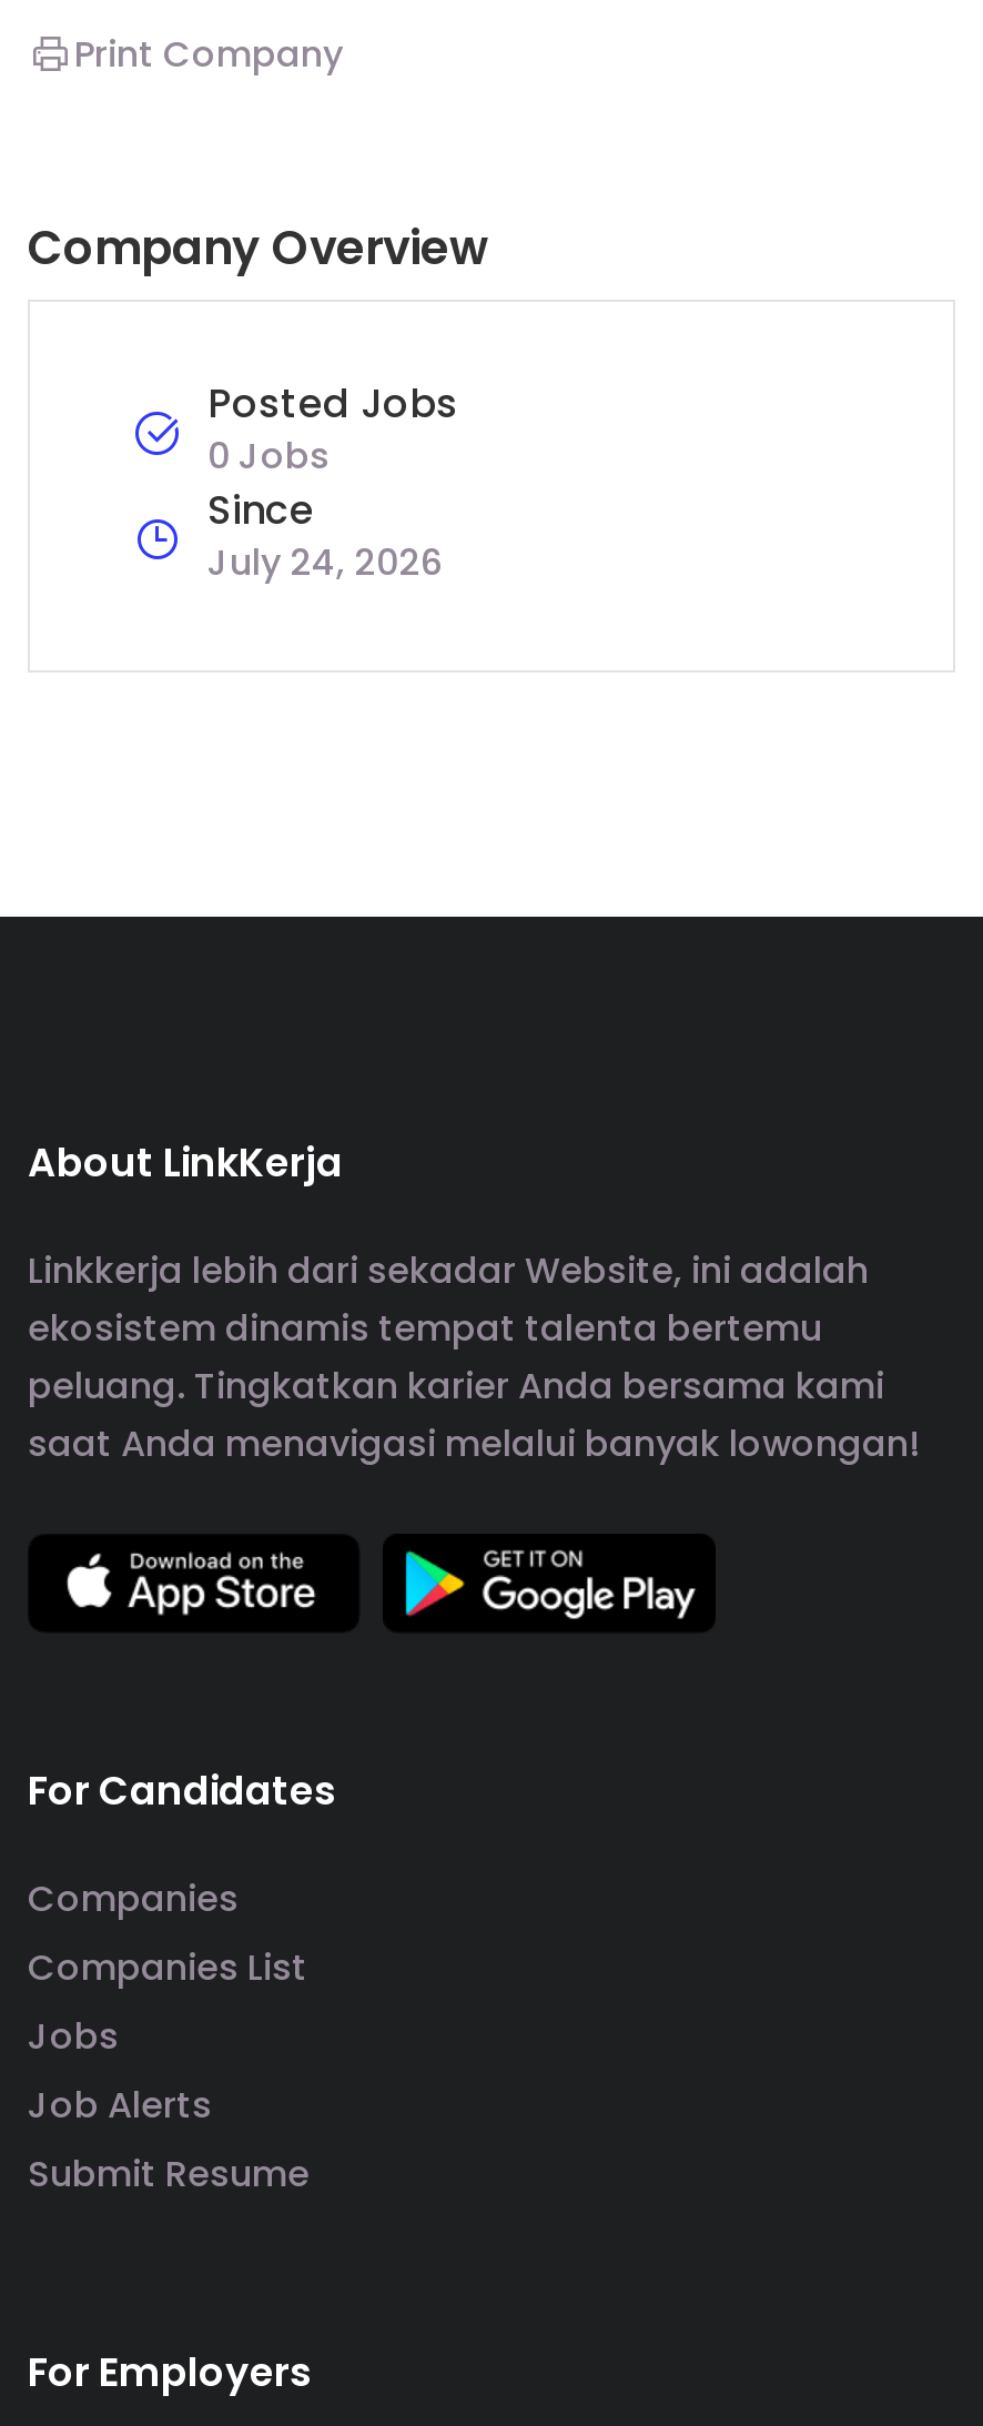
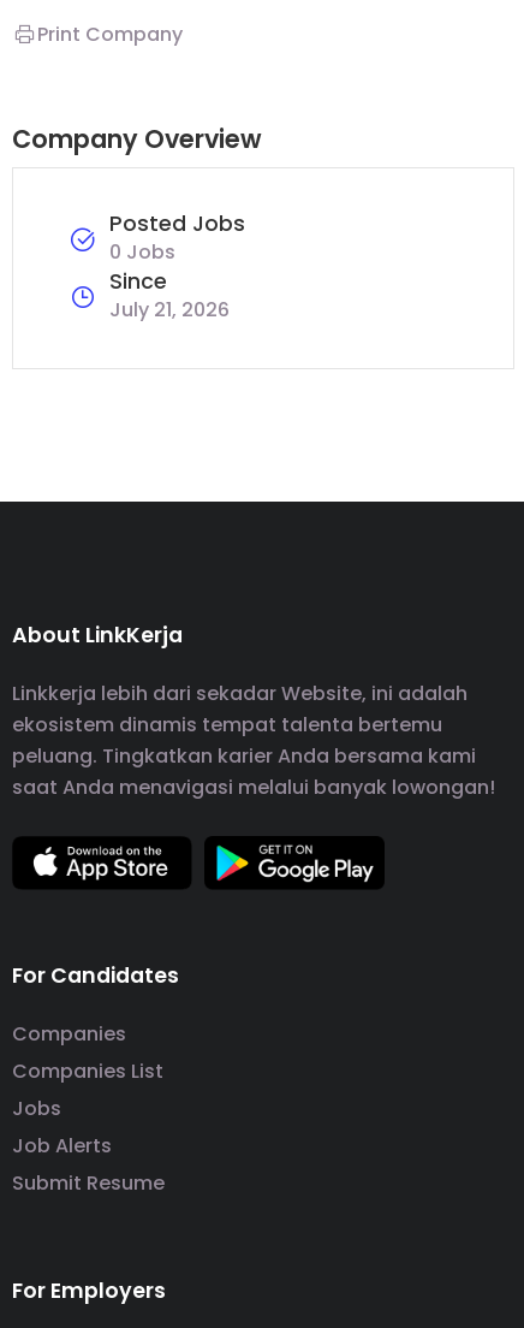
[207,537,443,588] July 24, 2026 -> [109,296,230,324] July 21, 2026

